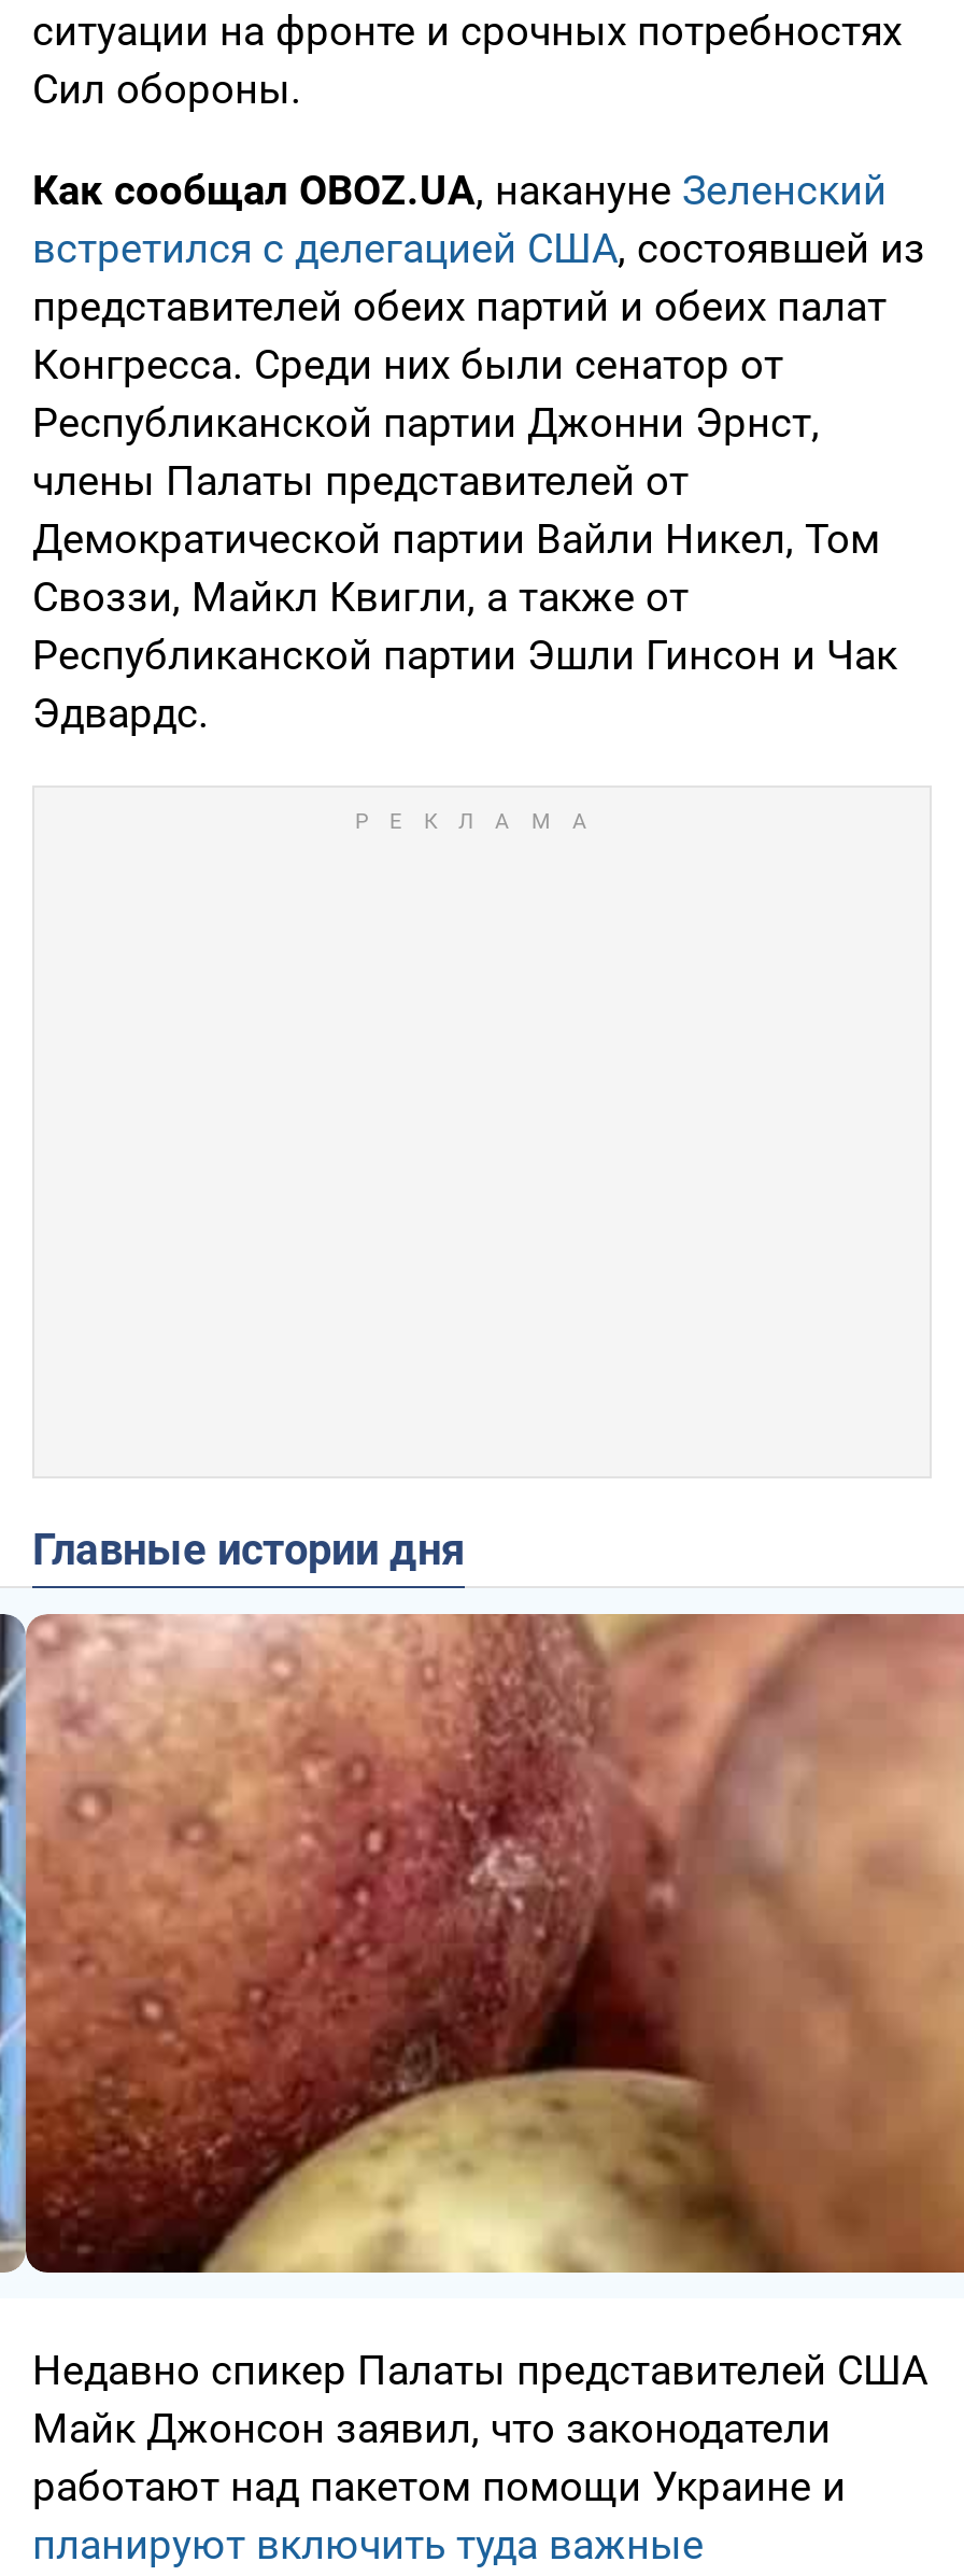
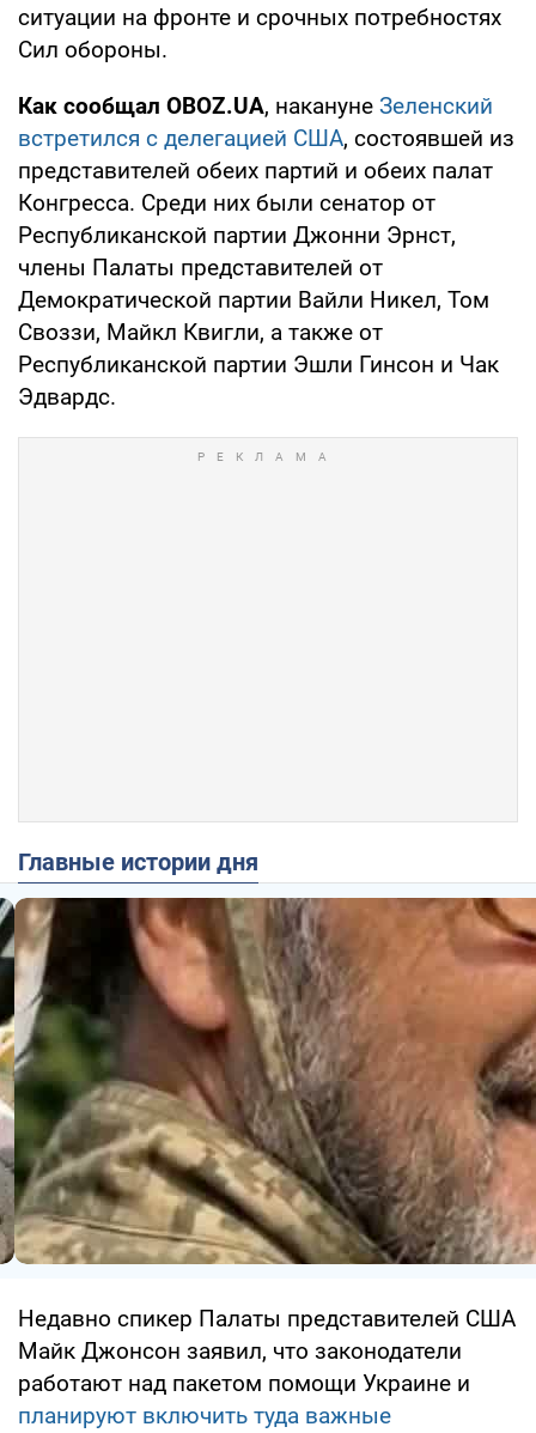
[6,1614,958,2275] [image] -> [4,897,532,1265] [image]

